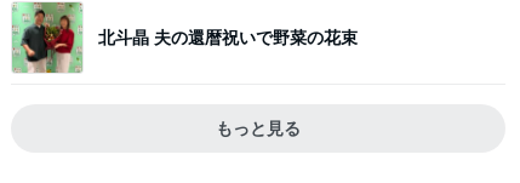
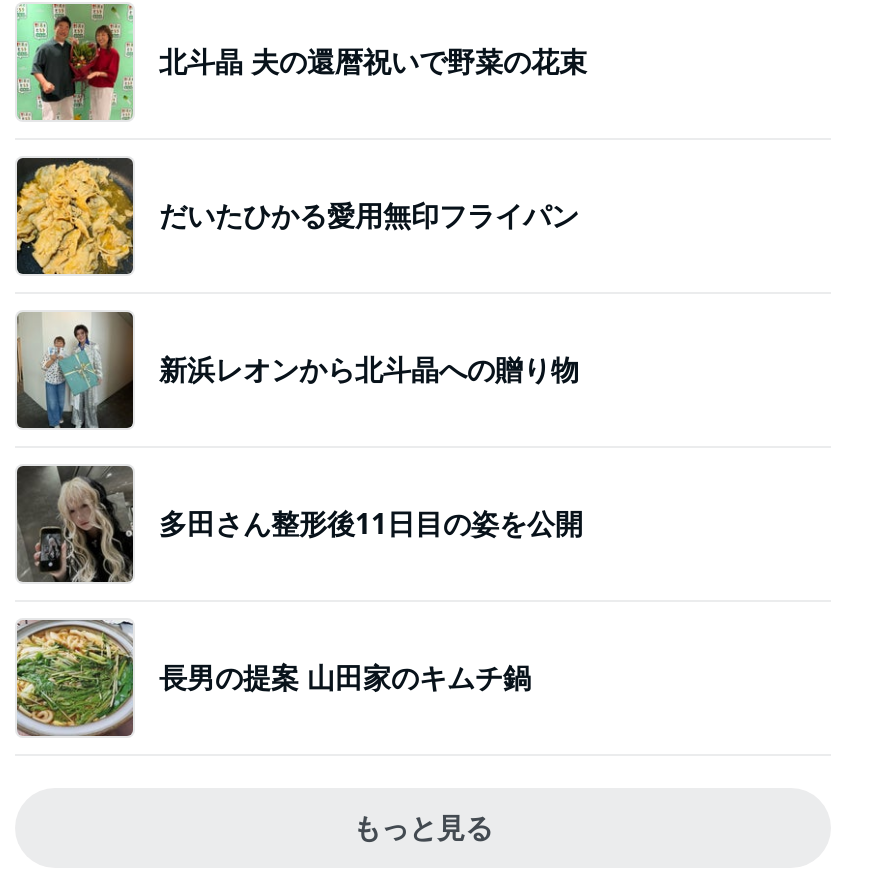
none -> [15,156,579,276] [image] | だいたひかる愛用無印フライパン
none -> [15,310,579,430] [image] | 新浜レオンから北斗晶への贈り物
none -> [15,464,583,584] [image] | 多田さん整形後11日目の姿を公開
none -> [17,618,531,738] [image] | 長男の提案 山田家のキムチ鍋

